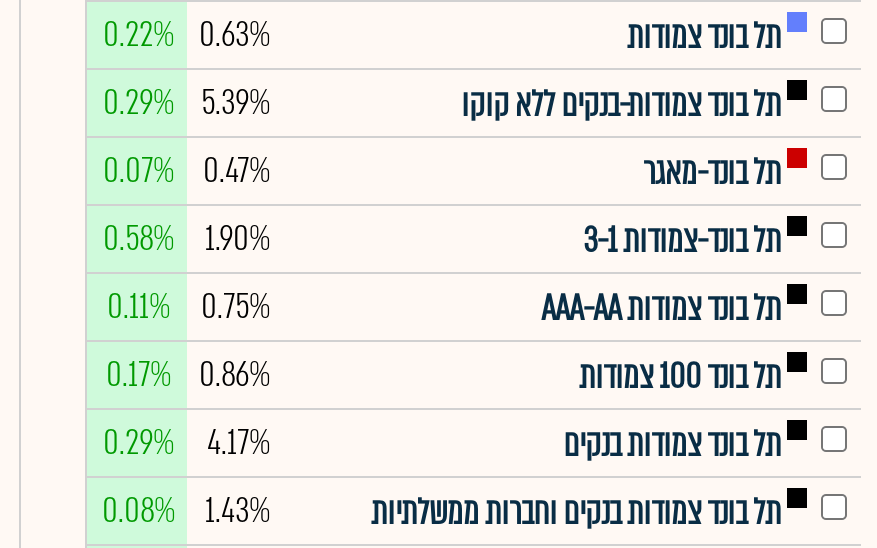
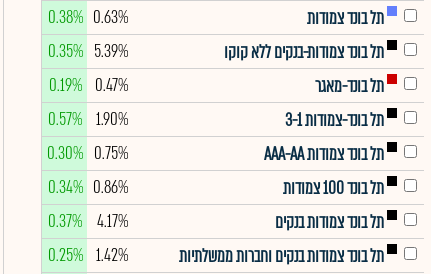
[103,10,271,60] 0.22% 0.63% -> [48,5,129,30] 0.38% 0.63%
[103,78,271,128] 0.29% 5.39% -> [48,39,129,64] 0.35% 5.39%
[103,146,271,196] 0.07% 0.47% -> [49,73,129,98] 0.19% 0.47%
[103,214,271,264] 0.58% 1.90% -> [48,107,129,132] 0.57% 1.90%
[107,282,271,332] 0.11% 0.75% -> [47,141,129,166] 0.30% 0.75%
[106,350,271,400] 0.17% 0.86% -> [48,175,129,200] 0.34% 0.86%
[103,418,271,468] 0.29% 4.17% -> [48,209,129,234] 0.37% 4.17%
[102,486,176,536] 0.08% -> [48,243,84,268] 0.25%
[205,486,271,536] 1.43% -> [96,243,129,268] 1.42%

